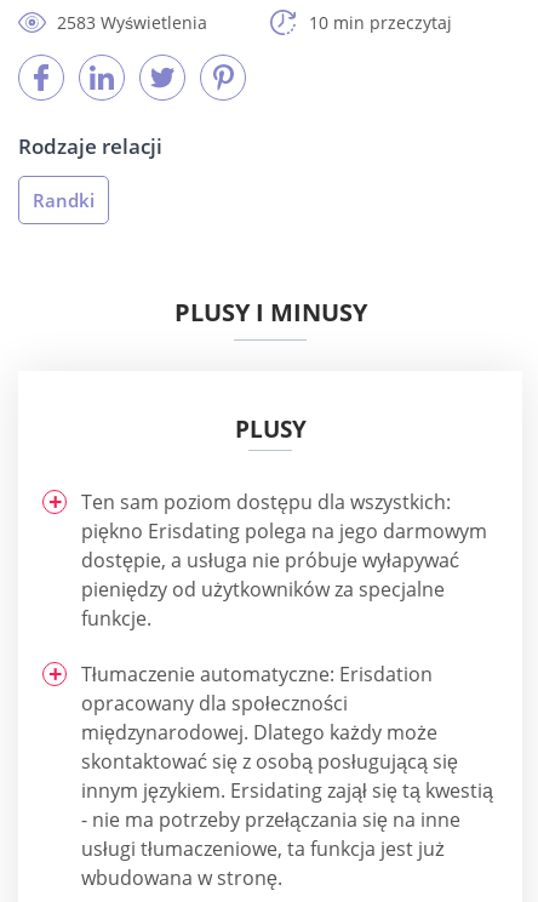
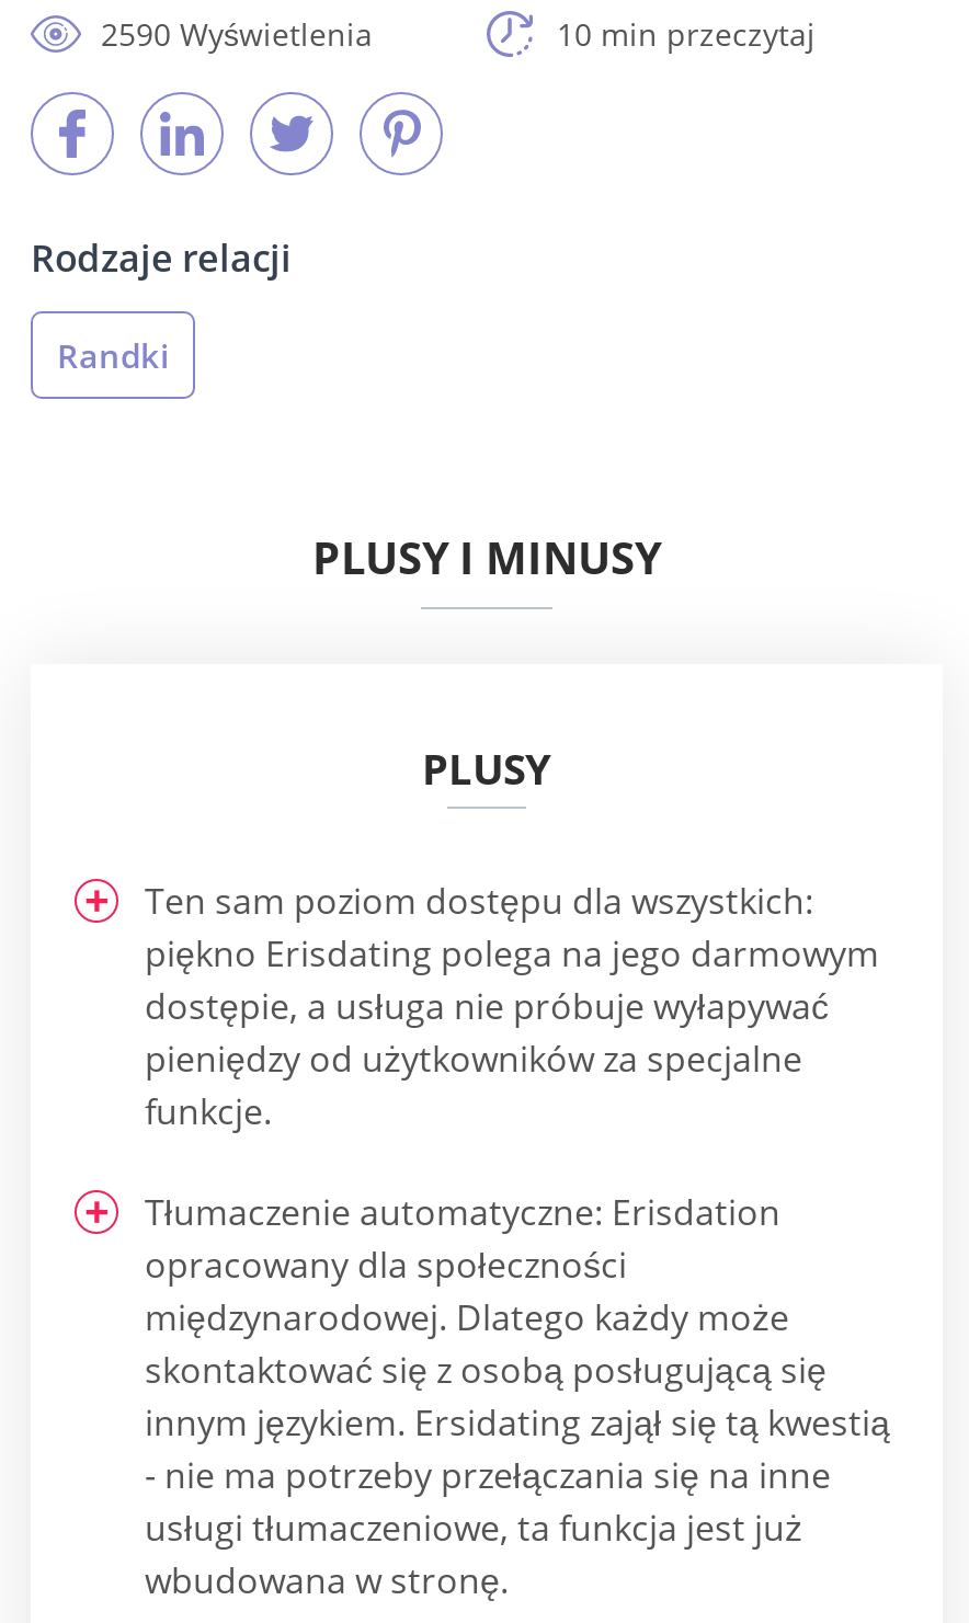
[57,11,207,34] 2583 Wyświetlenia -> [101,14,373,55] 2590 Wyświetlenia

